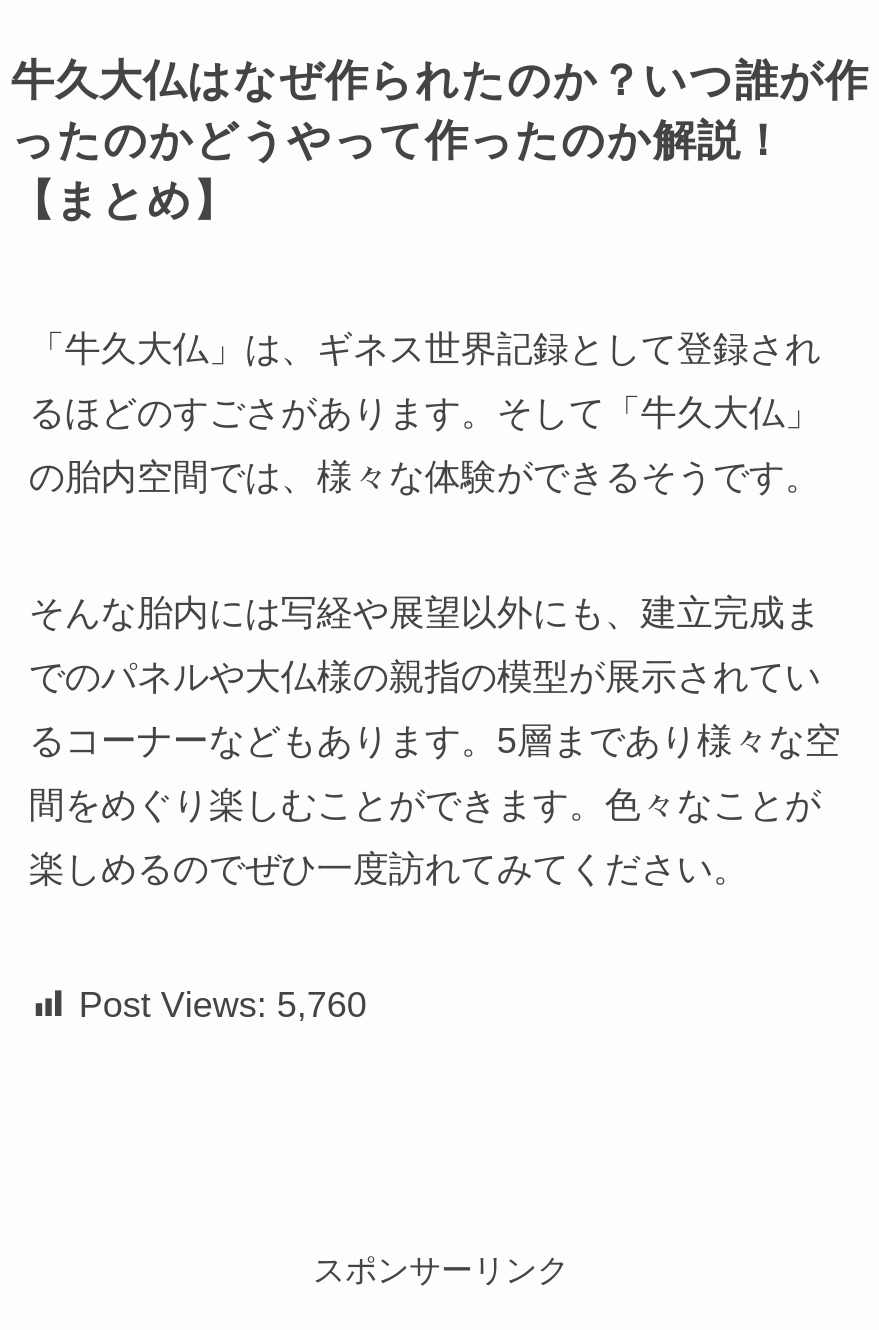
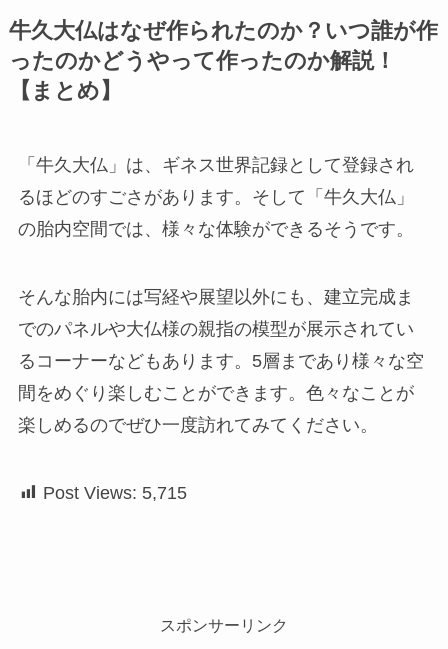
[79,985,367,1025] Post Views: 5,760 -> [43,483,187,503] Post Views: 5,715

